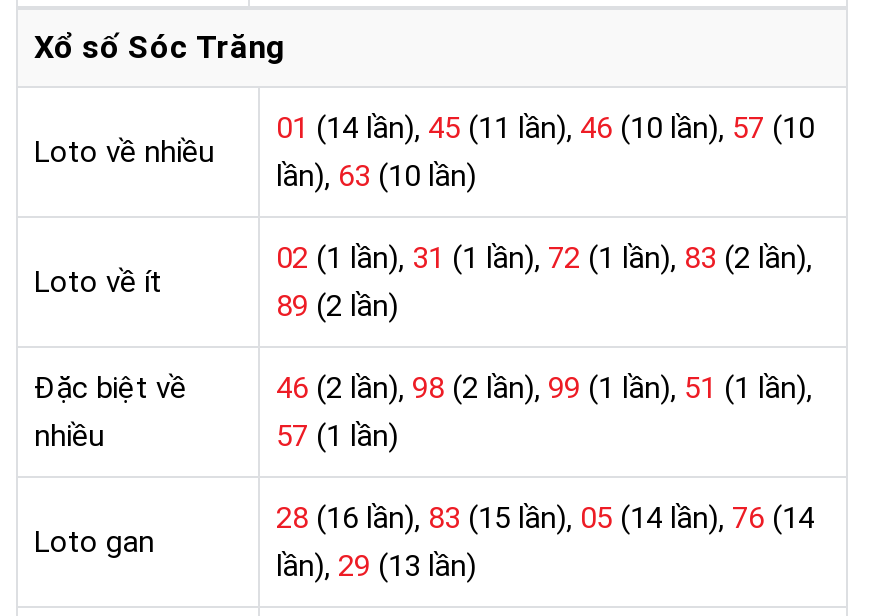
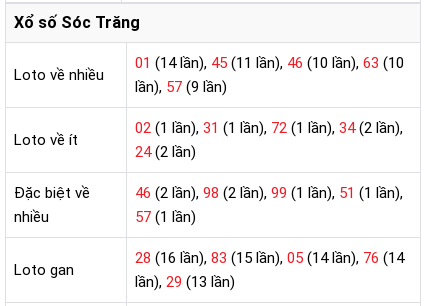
[276,110,814,146] 01 (14 lần), 45 (11 lần), 46 (10 lần), 57 (10 -> [135,54,404,72] 01 (14 lần), 45 (11 lần), 46 (10 lần), 63 (10
[276,158,476,194] lần), 63 (10 lần) -> [135,78,227,96] lần), 57 (9 lần)
[276,240,812,276] 02 (1 lần), 31 (1 lần), 72 (1 lần), 83 (2 lần), -> [135,119,403,137] 02 (1 lần), 31 (1 lần), 72 (1 lần), 34 (2 lần),
[276,288,398,324] 89 (2 lần) -> [135,143,196,161] 24 (2 lần)

